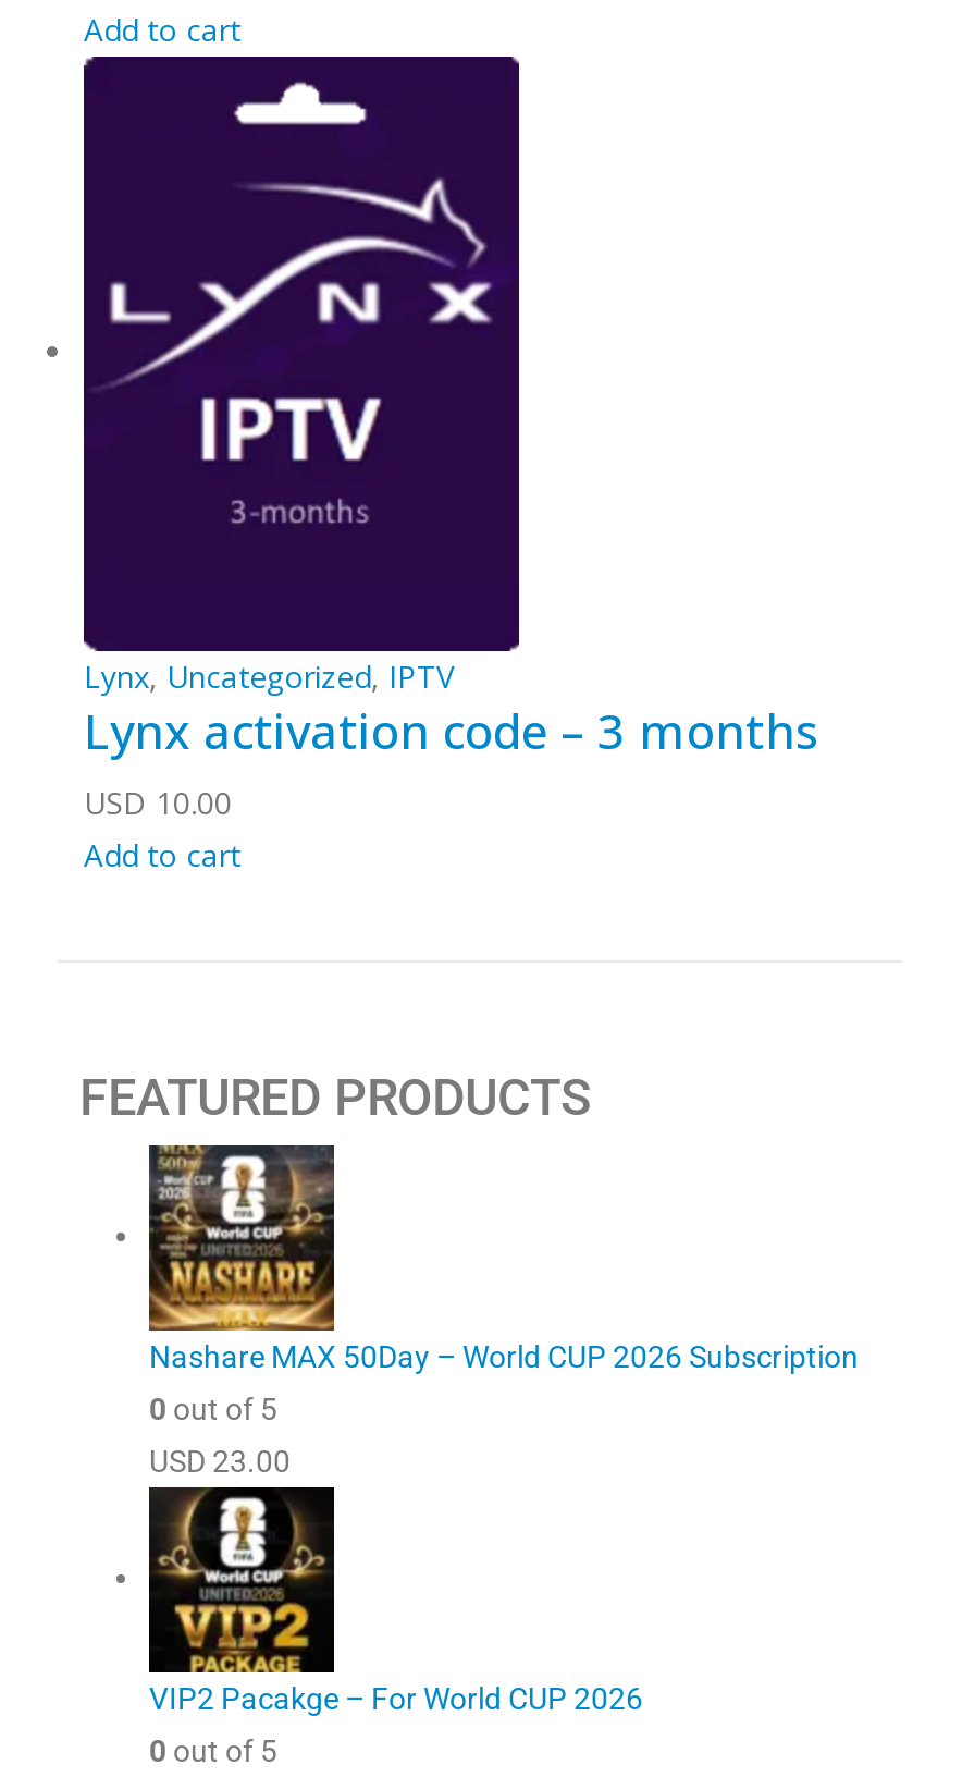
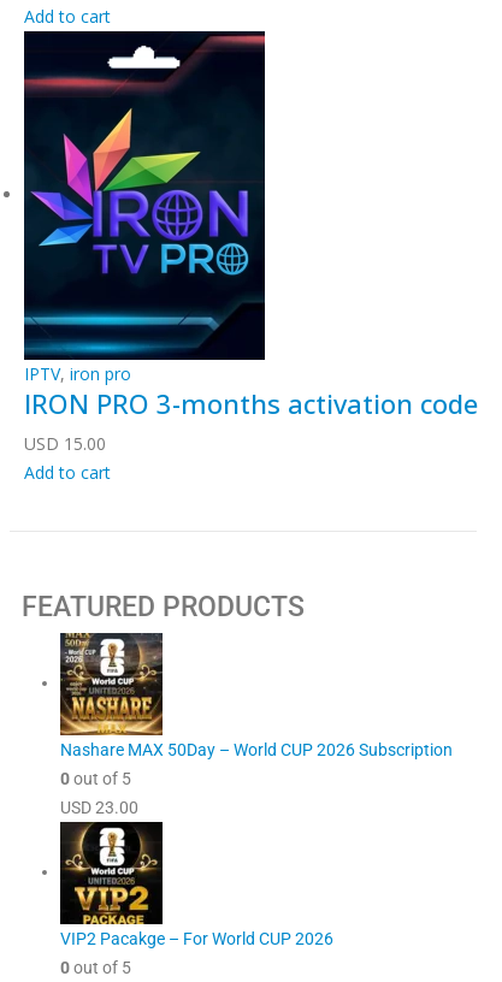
[82,57,819,823] [image] | Lynx, Uncategorized, IPTV | Lynx activation code – 3 months | USD 10.00 -> [23,31,478,455] [image] | IPTV, iron pro | IRON PRO 3-months activation code | USD 15.00

